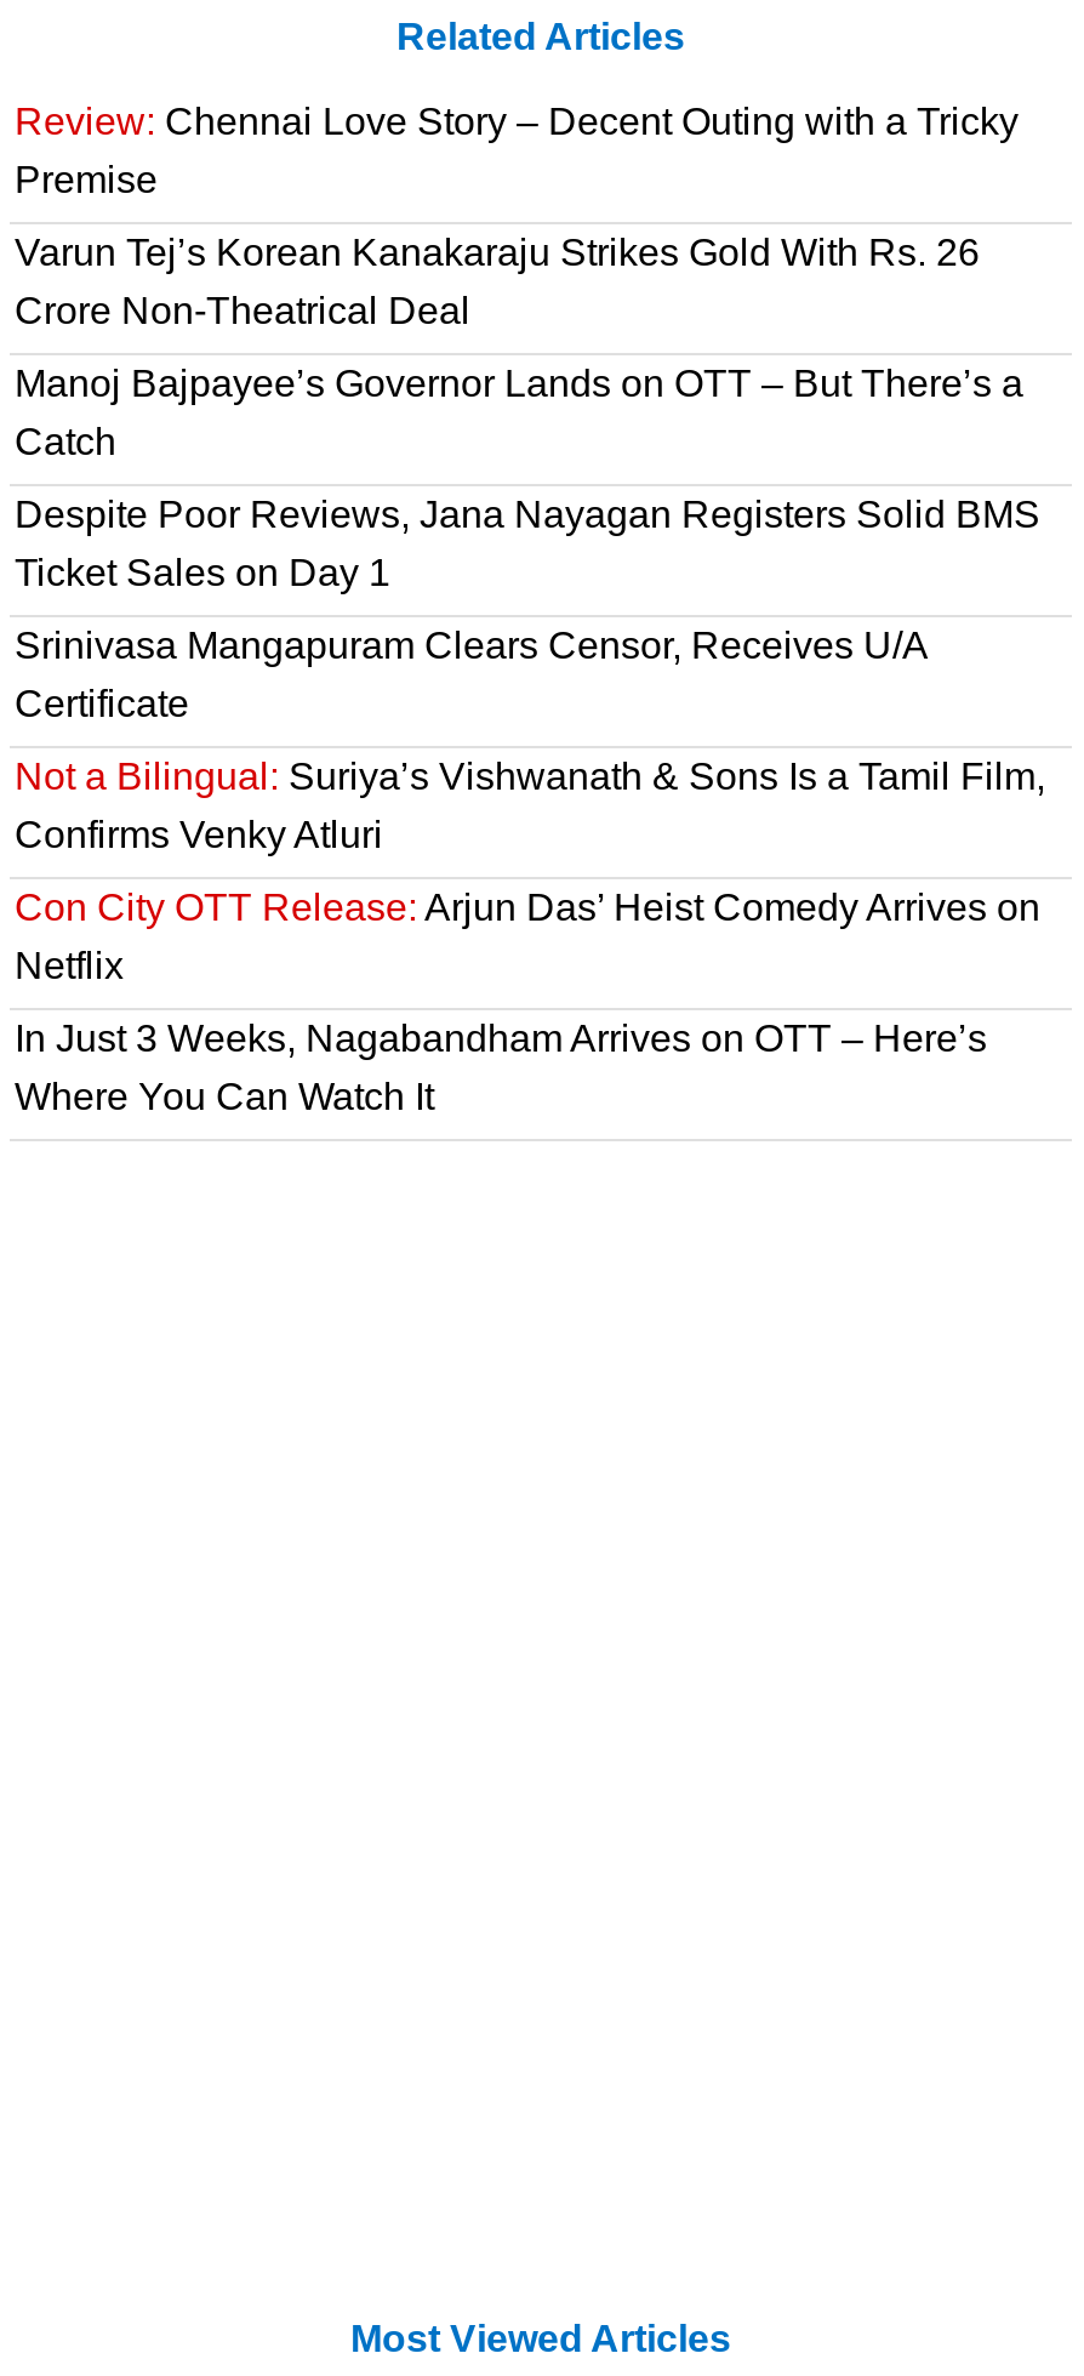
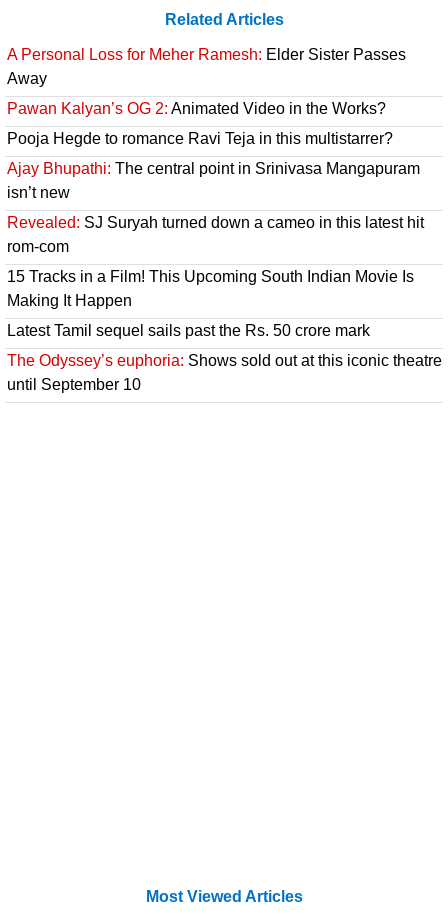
[15,101,1019,200] Review: Chennai Love Story – Decent Outing with a Tricky | Premise -> [7,46,406,87] A Personal Loss for Meher Ramesh: Elder Sister Passes | Away
[15,232,980,331] Varun Tej’s Korean Kanakaraju Strikes Gold With Rs. 26 | Crore Non-Theatrical Deal -> [7,100,386,117] Pawan Kalyan’s OG 2: Animated Video in the Works?
[15,363,1023,462] Manoj Bajpayee’s Governor Lands on OTT – But There’s a | Catch -> [7,130,393,147] Pooja Hegde to romance Ravi Teja in this multistarrer?
[15,494,1040,593] Despite Poor Reviews, Jana Nayagan Registers Solid BMS | Ticket Sales on Day 1 -> [7,160,420,201] Ajay Bhupathi: The central point in Srinivasa Mangapuram | isn’t new
[15,625,926,724] Srinivasa Mangapuram Clears Censor, Receives U/A | Certificate -> [7,214,424,255] Revealed: SJ Suryah turned down a cameo in this latest hit | rom-com
[15,756,1045,855] Not a Bilingual: Suriya’s Vishwanath & Sons Is a Tamil Film, | Confirms Venky Atluri -> [7,268,414,309] 15 Tracks in a Film! This Upcoming South Indian Movie Is | Making It Happen
[15,887,1040,986] Con City OTT Release: Arjun Das’ Heist Comedy Arrives on | Netflix -> [7,322,370,339] Latest Tamil sequel sails past the Rs. 50 crore mark
[15,1018,987,1117] In Just 3 Weeks, Nagabandham Arrives on OTT – Here’s | Where You Can Watch It -> [7,352,442,393] The Odyssey’s euphoria: Shows sold out at this iconic theatre | until September 10

